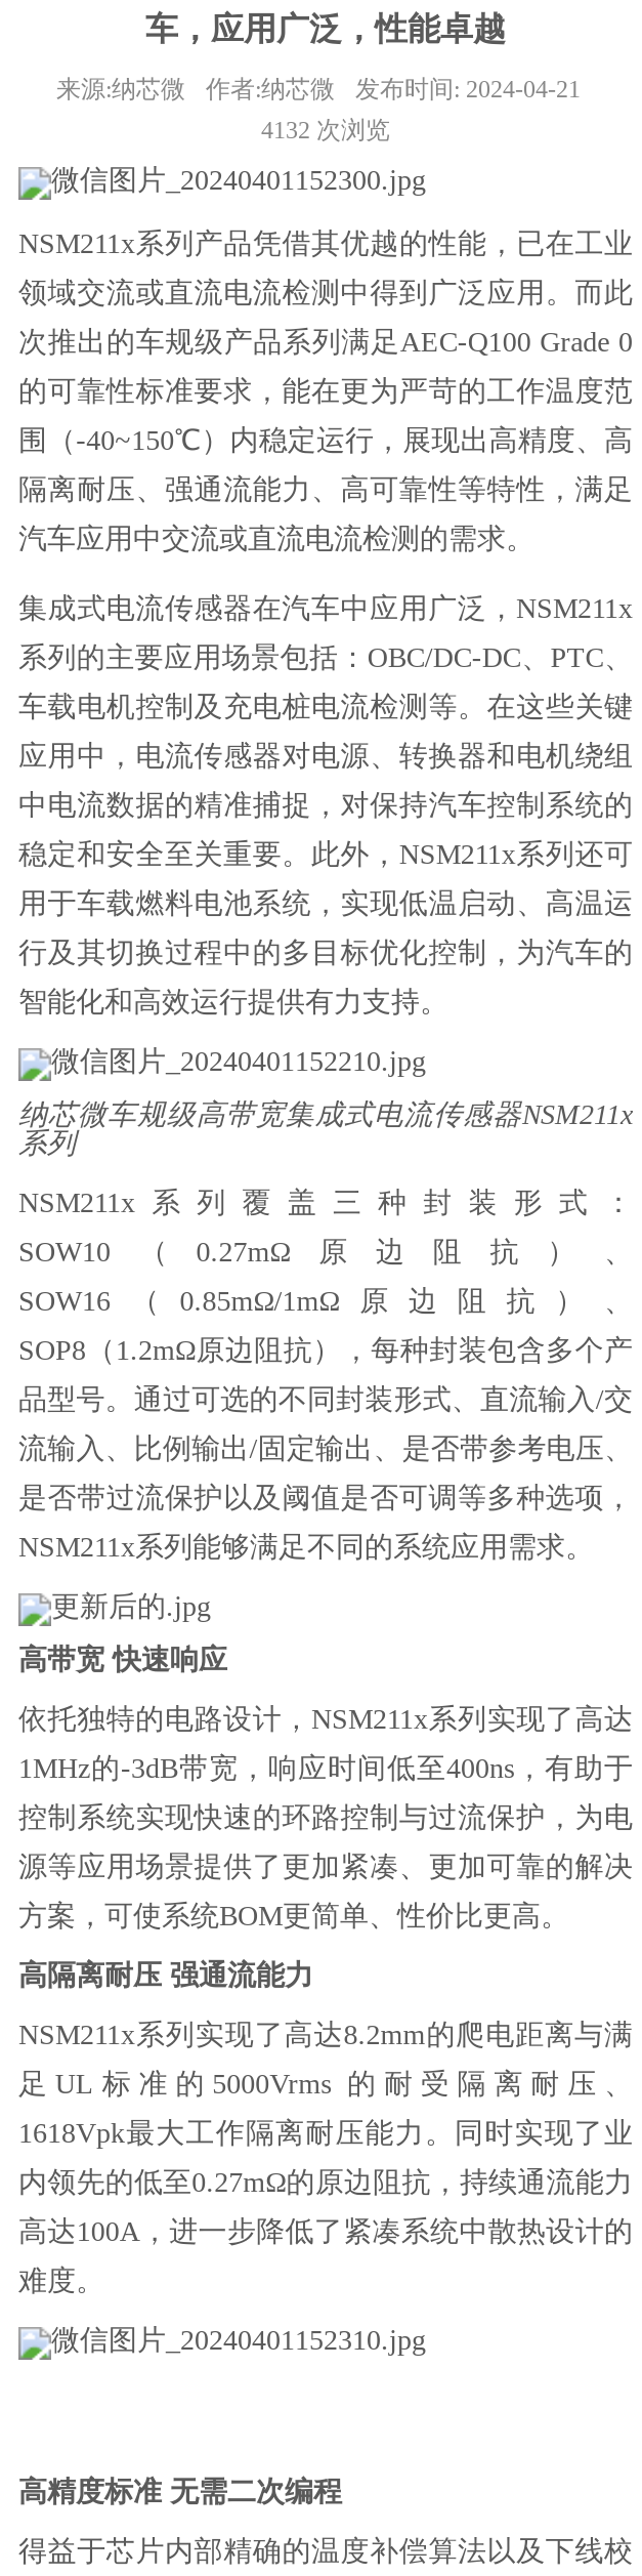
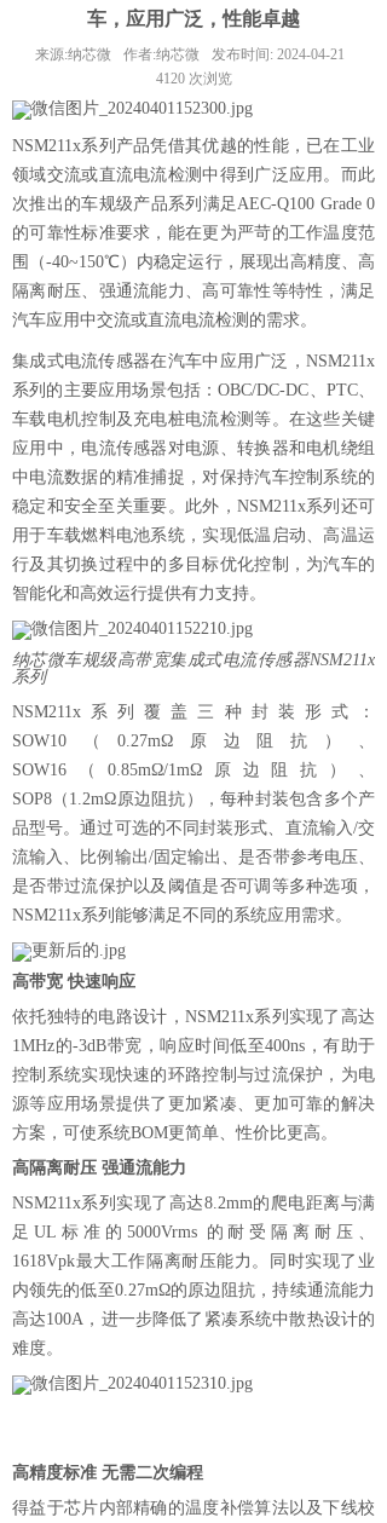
[261,116,390,144] 4132次浏览 -> [155,70,232,87] 4120次浏览

